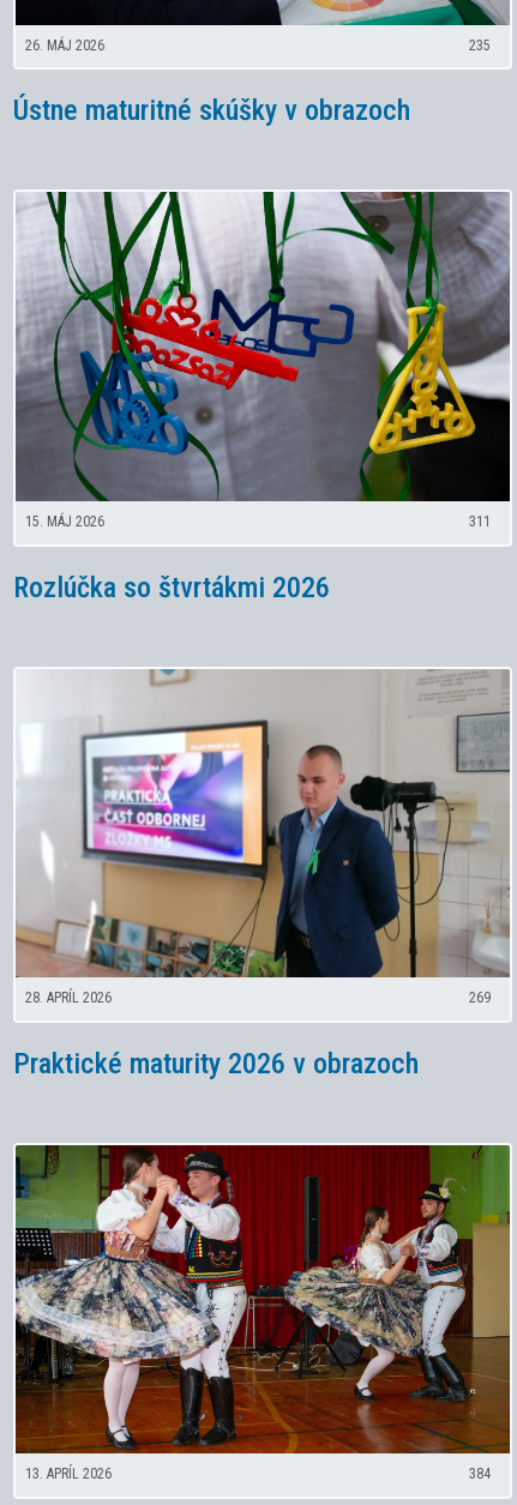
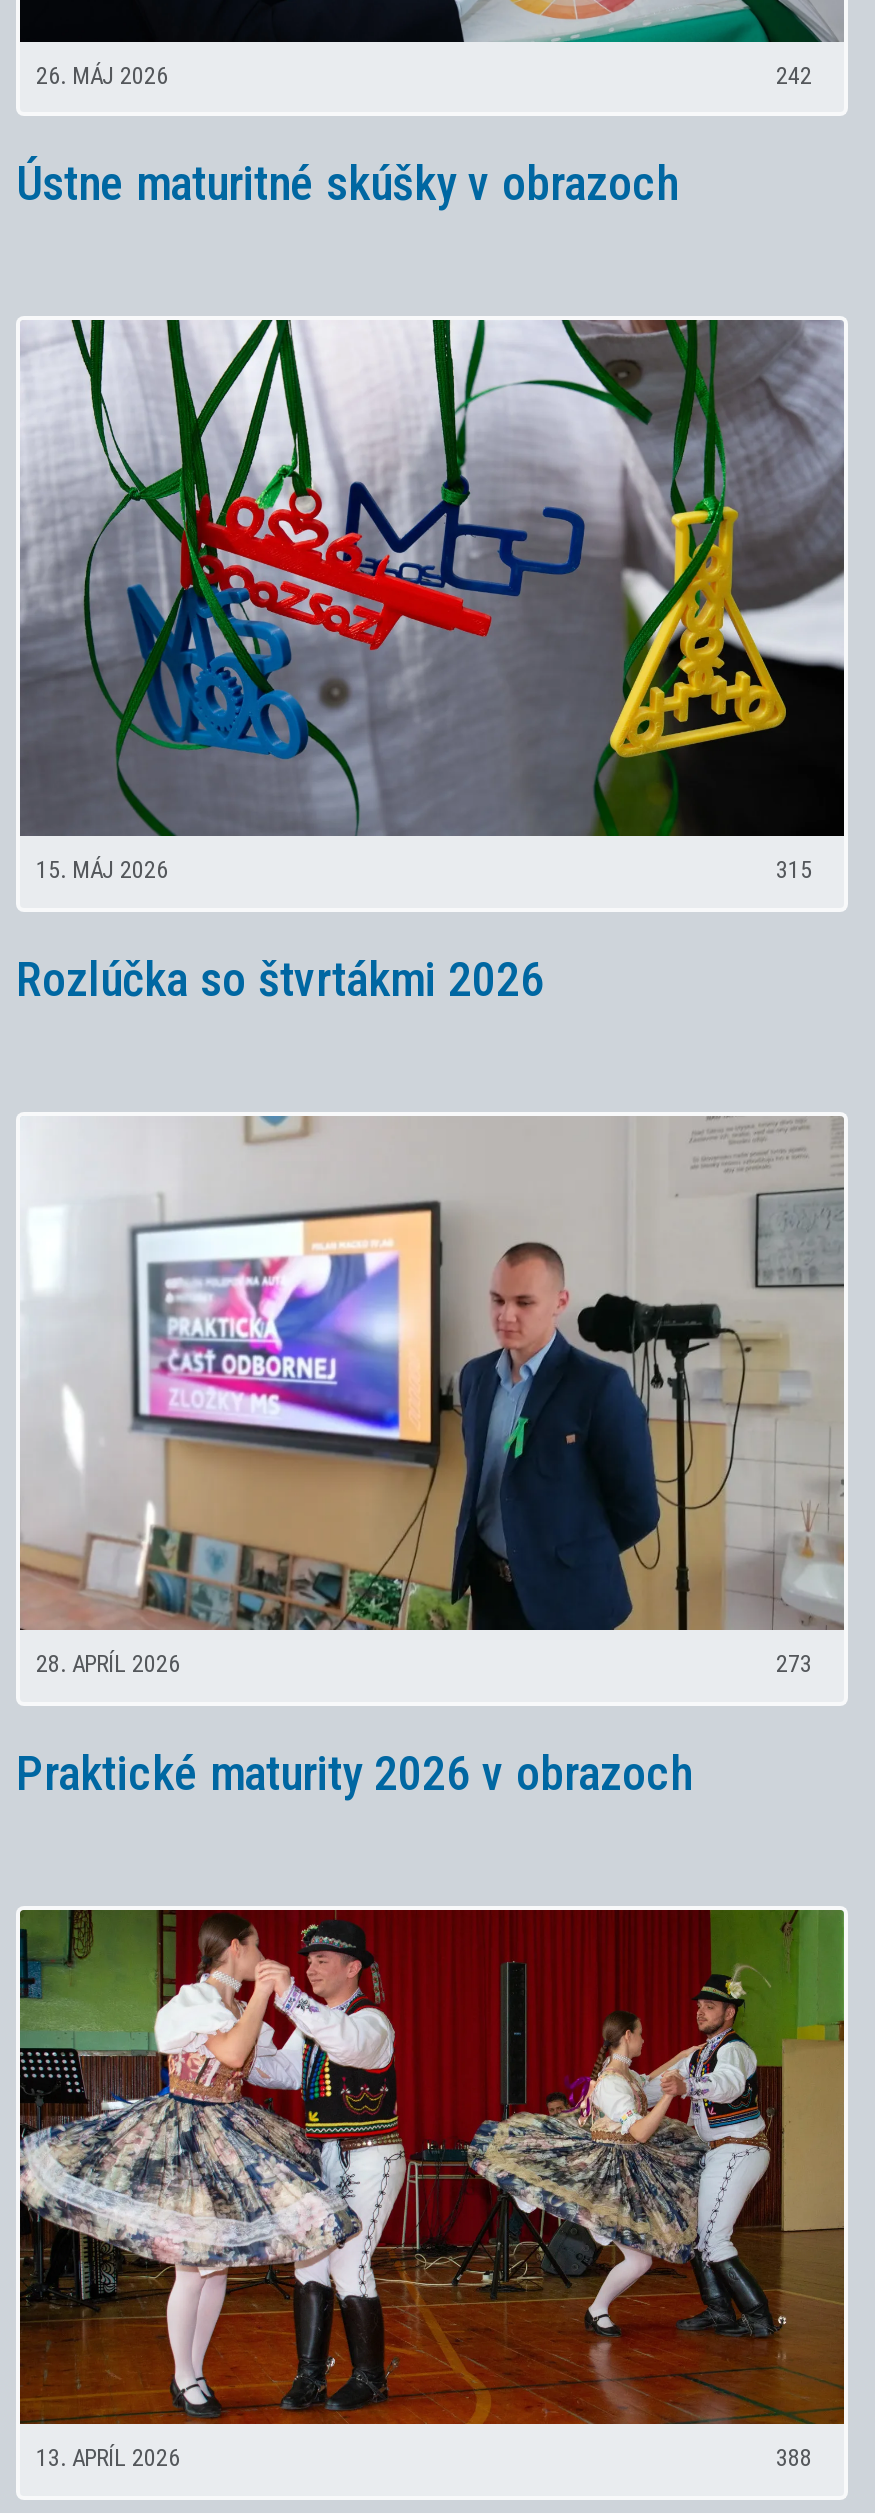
[469,37,491,54] 235 -> [776,62,812,90] 242
[469,513,491,530] 311 -> [776,856,812,884] 315
[469,990,491,1006] 269 -> [776,1650,812,1678] 273
[469,1466,491,1483] 384 -> [776,2445,812,2473] 388

